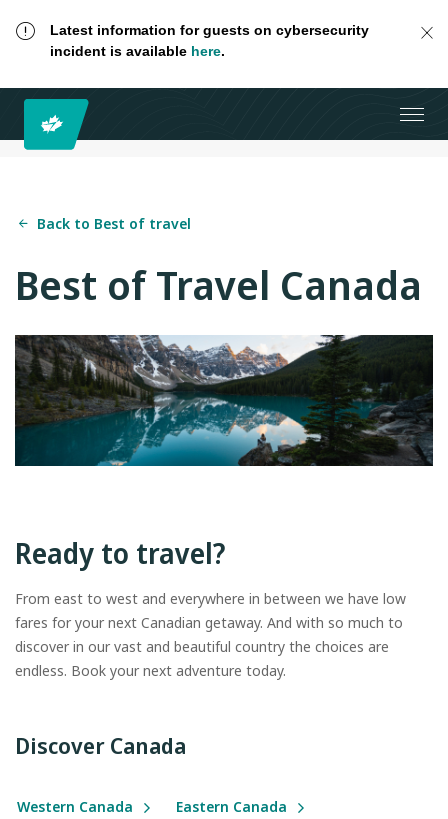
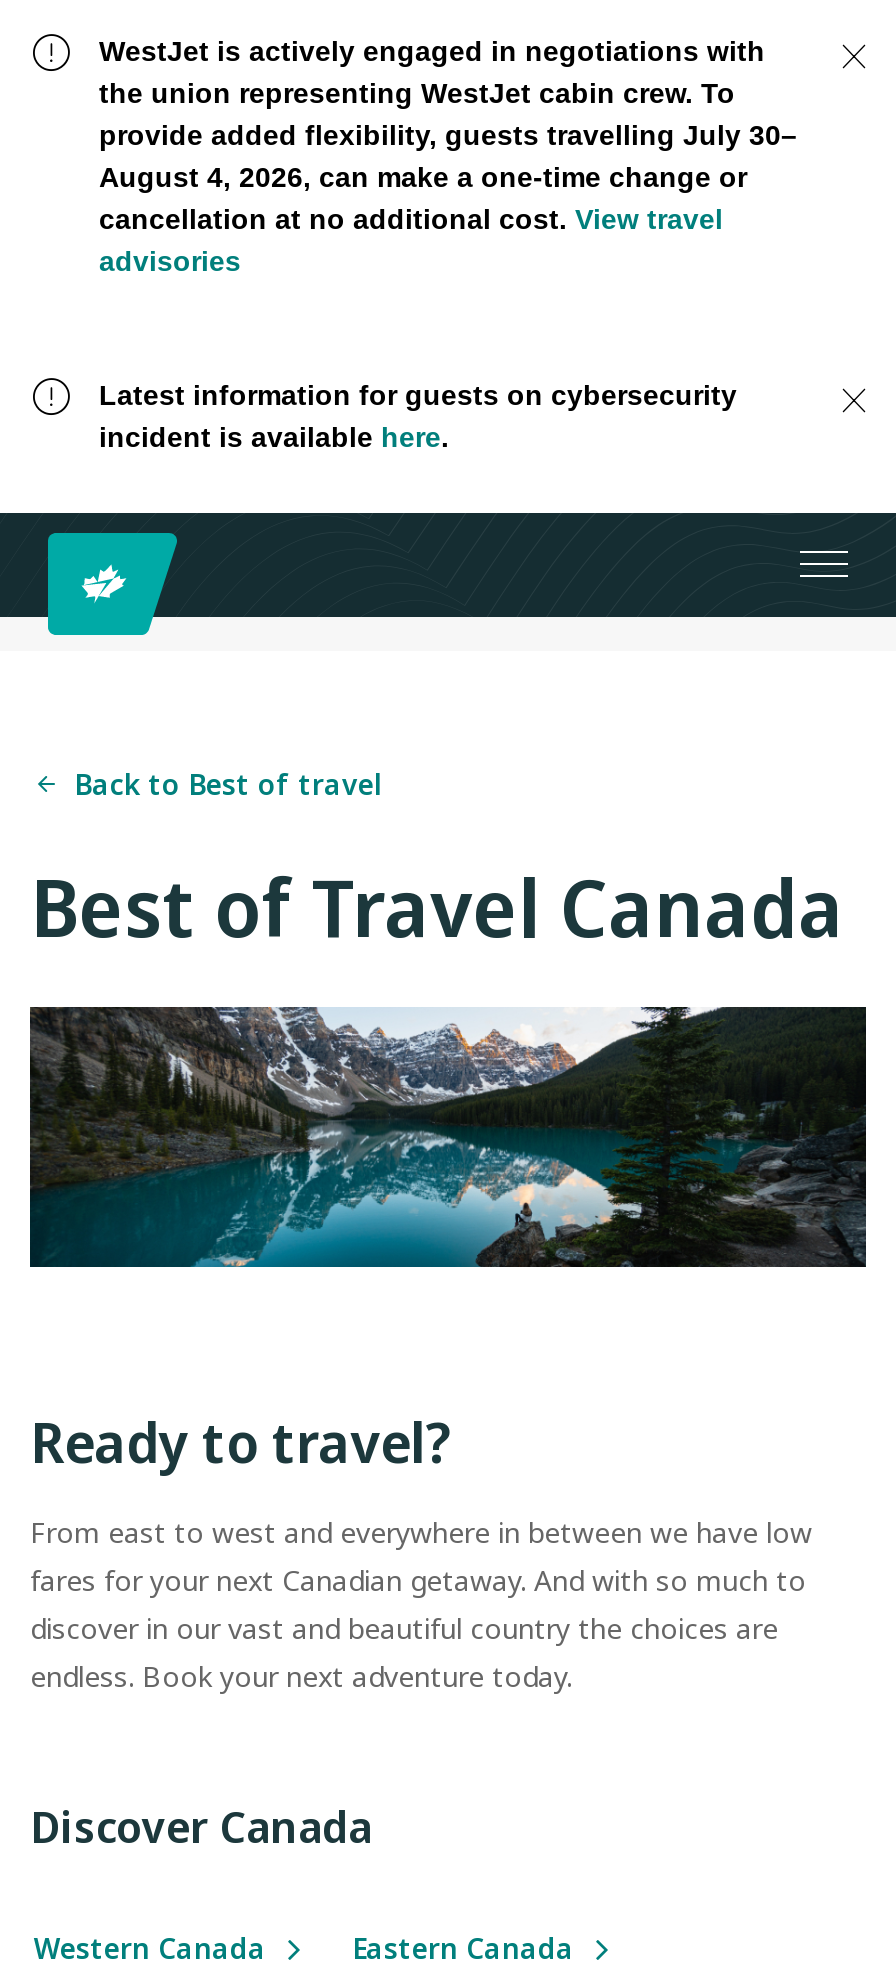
none -> [99,35,797,277] WestJet is actively engaged in negotiations with | the union representing WestJet cabin crew. To | provide added flexibility, guests travelling July 30– | August 4, 2026, can make a one-time change or | cancellation at no additional cost. View travel | advisories

